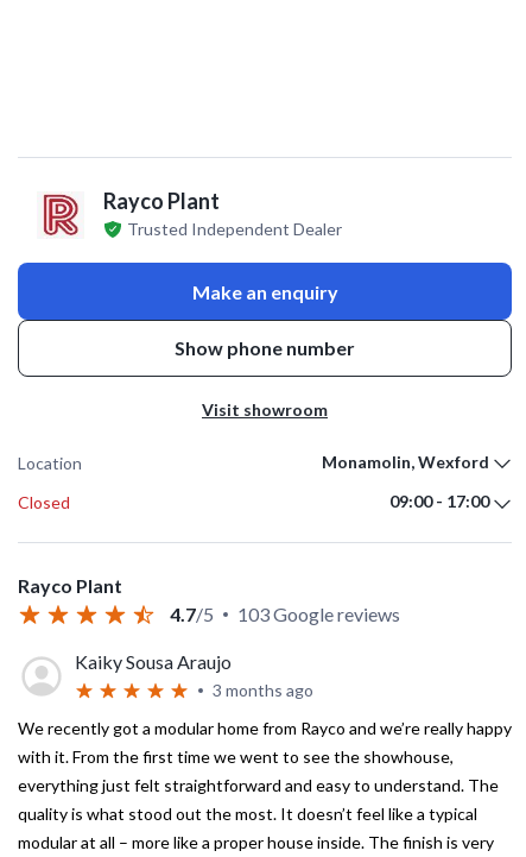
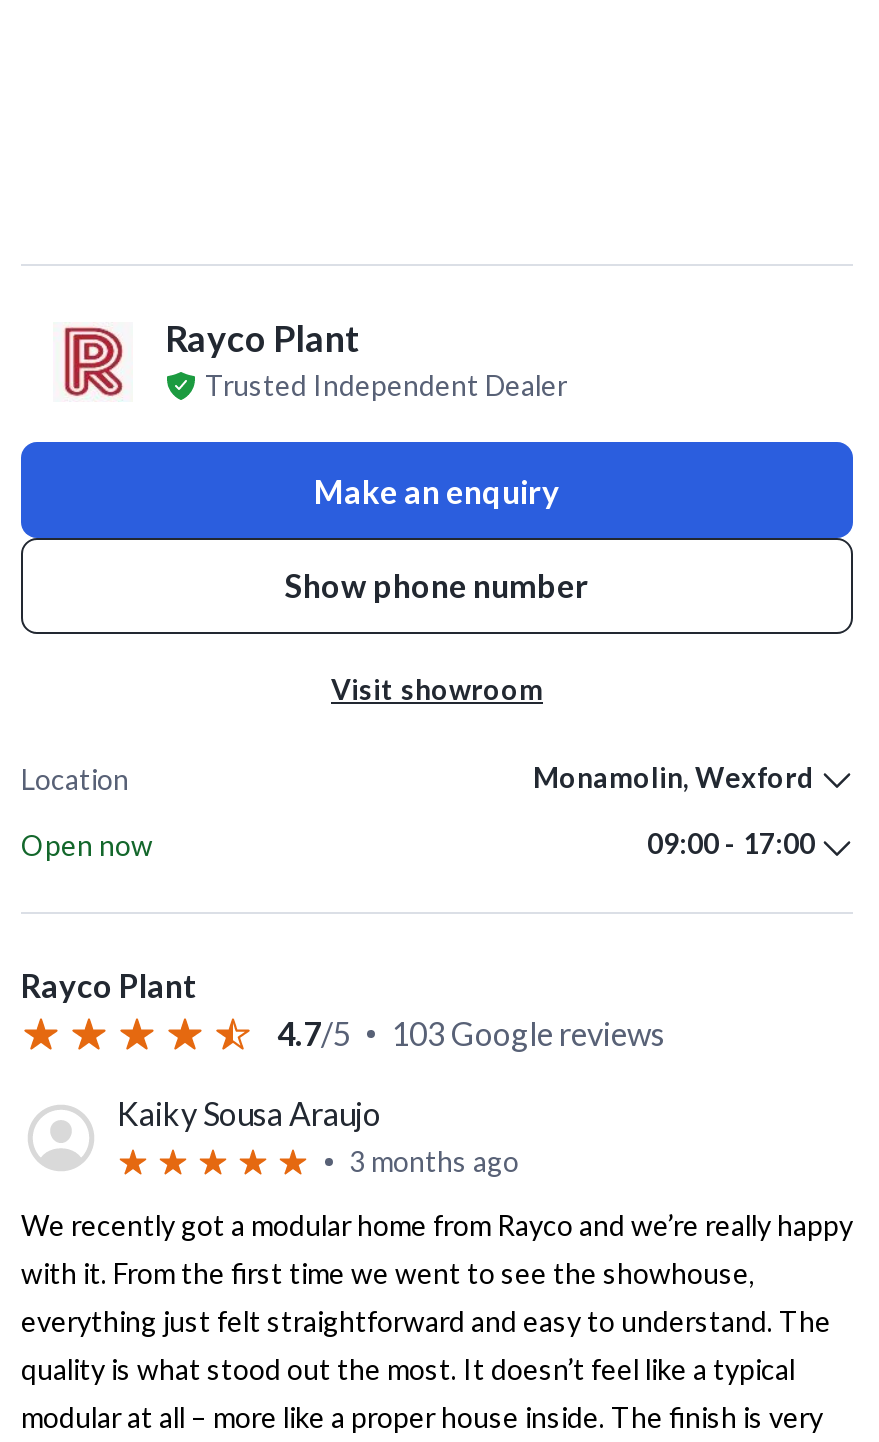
[18,492,70,512] Closed -> [21,828,153,862] Open now

